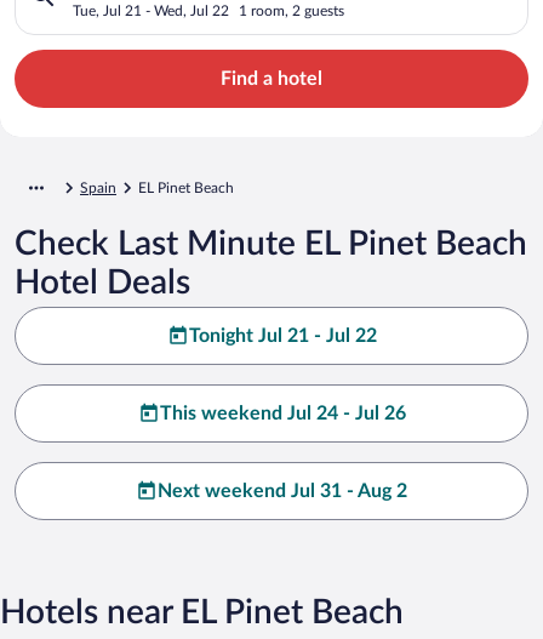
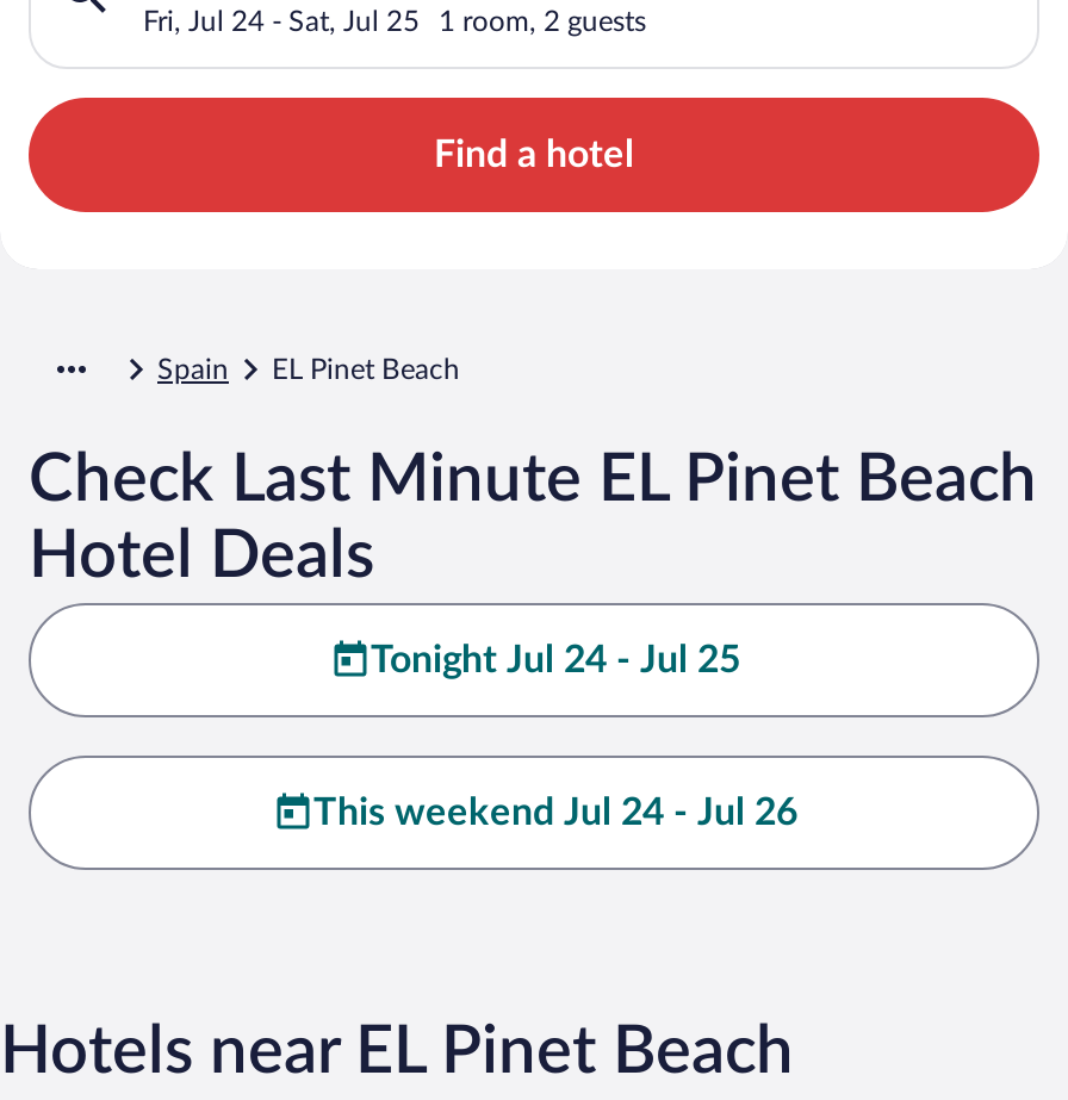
[73,3,229,18] Tue, Jul 21 - Wed, Jul 22 -> [143,6,420,35] Fri, Jul 24 - Sat, Jul 25
[188,326,376,345] Tonight Jul 21 - Jul 22 -> [371,640,740,679] Tonight Jul 24 - Jul 25
[158,481,407,500] Next weekend Jul 31 - Aug 2 -> none

